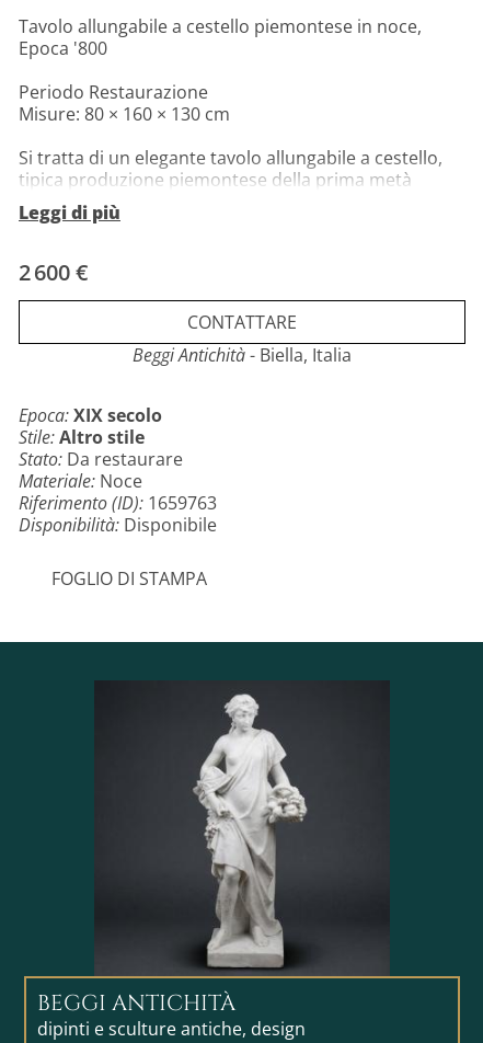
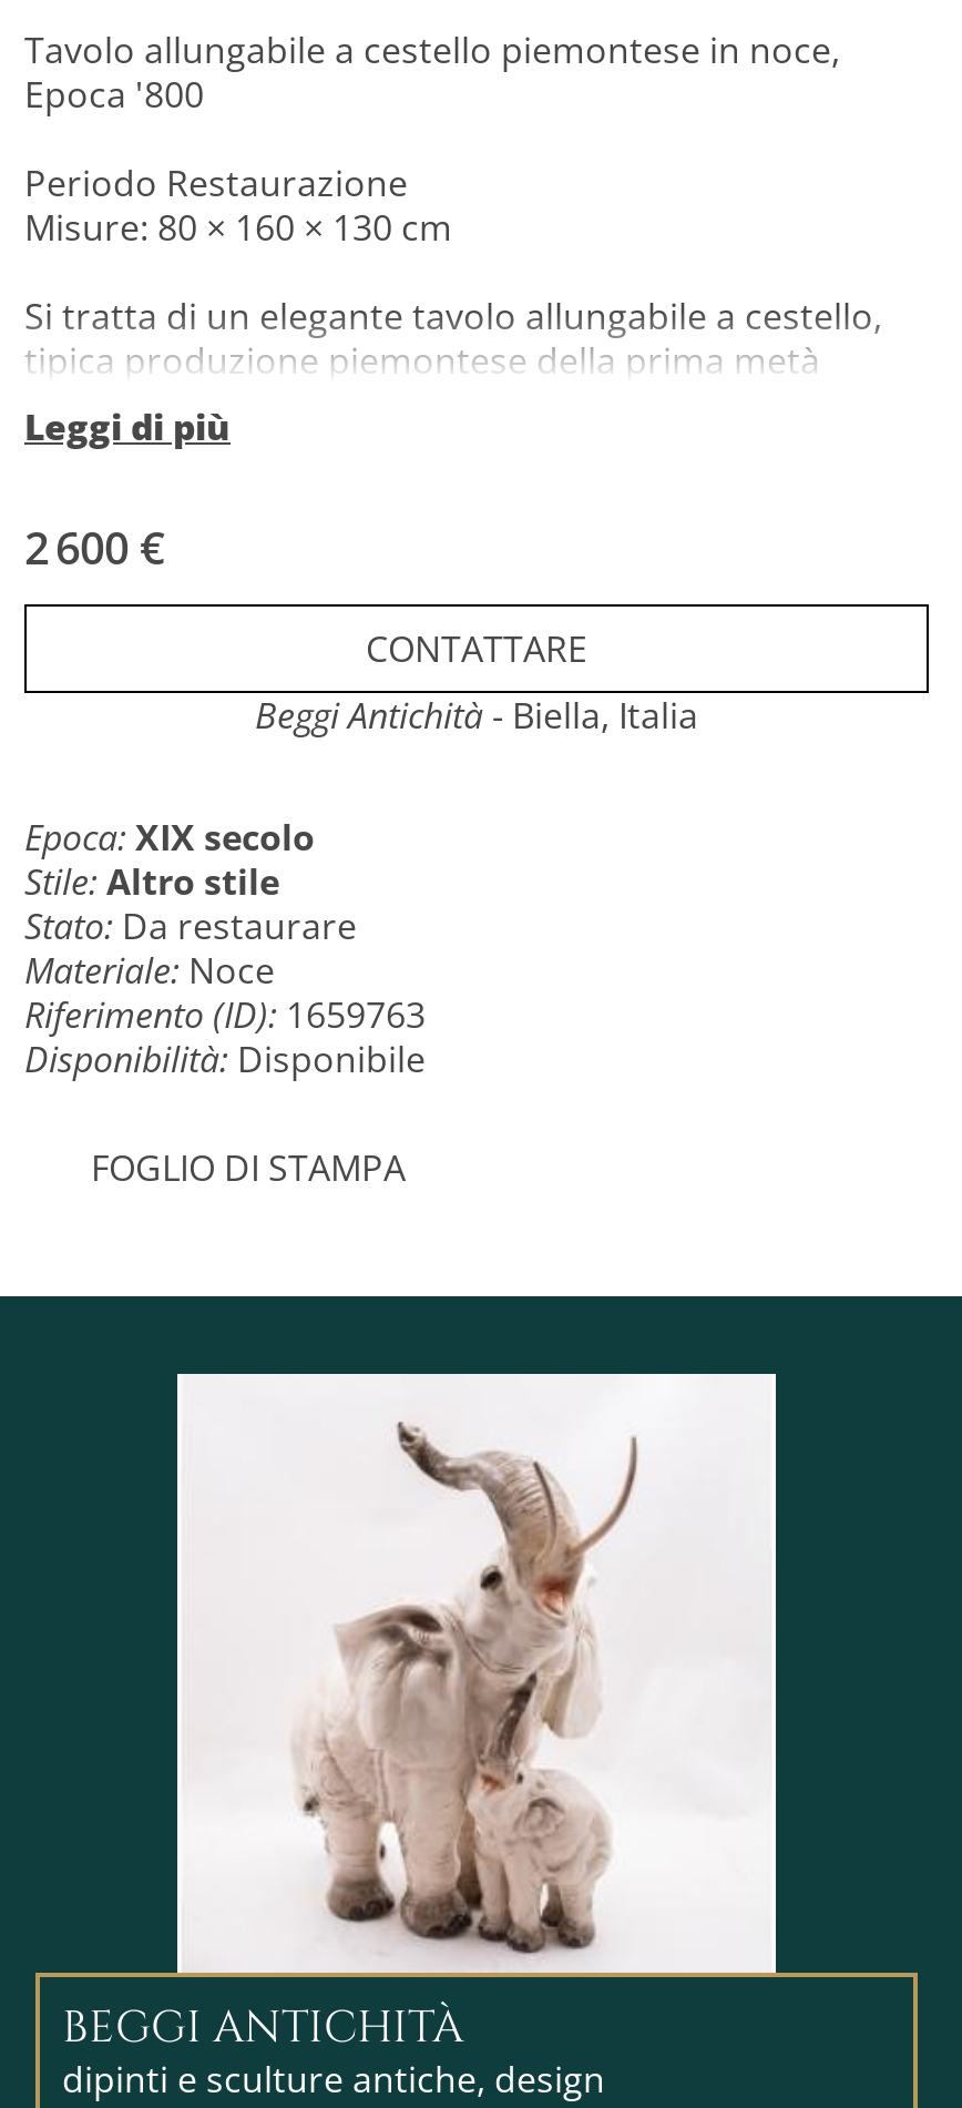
[94,680,390,976] [image] -> [175,1372,778,1975] [image]

